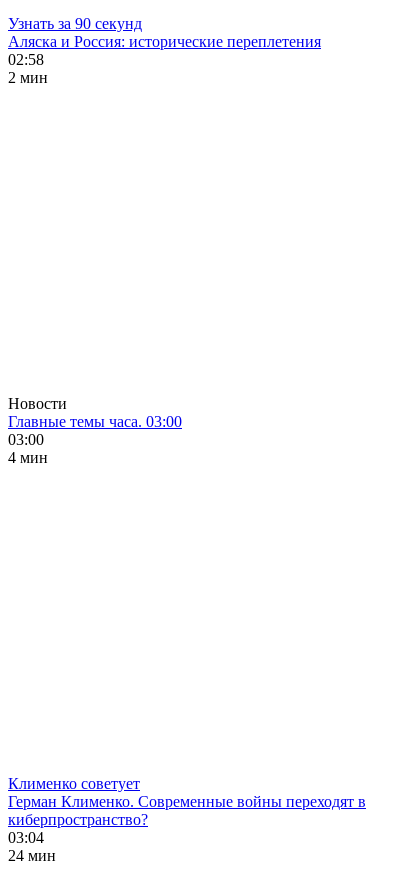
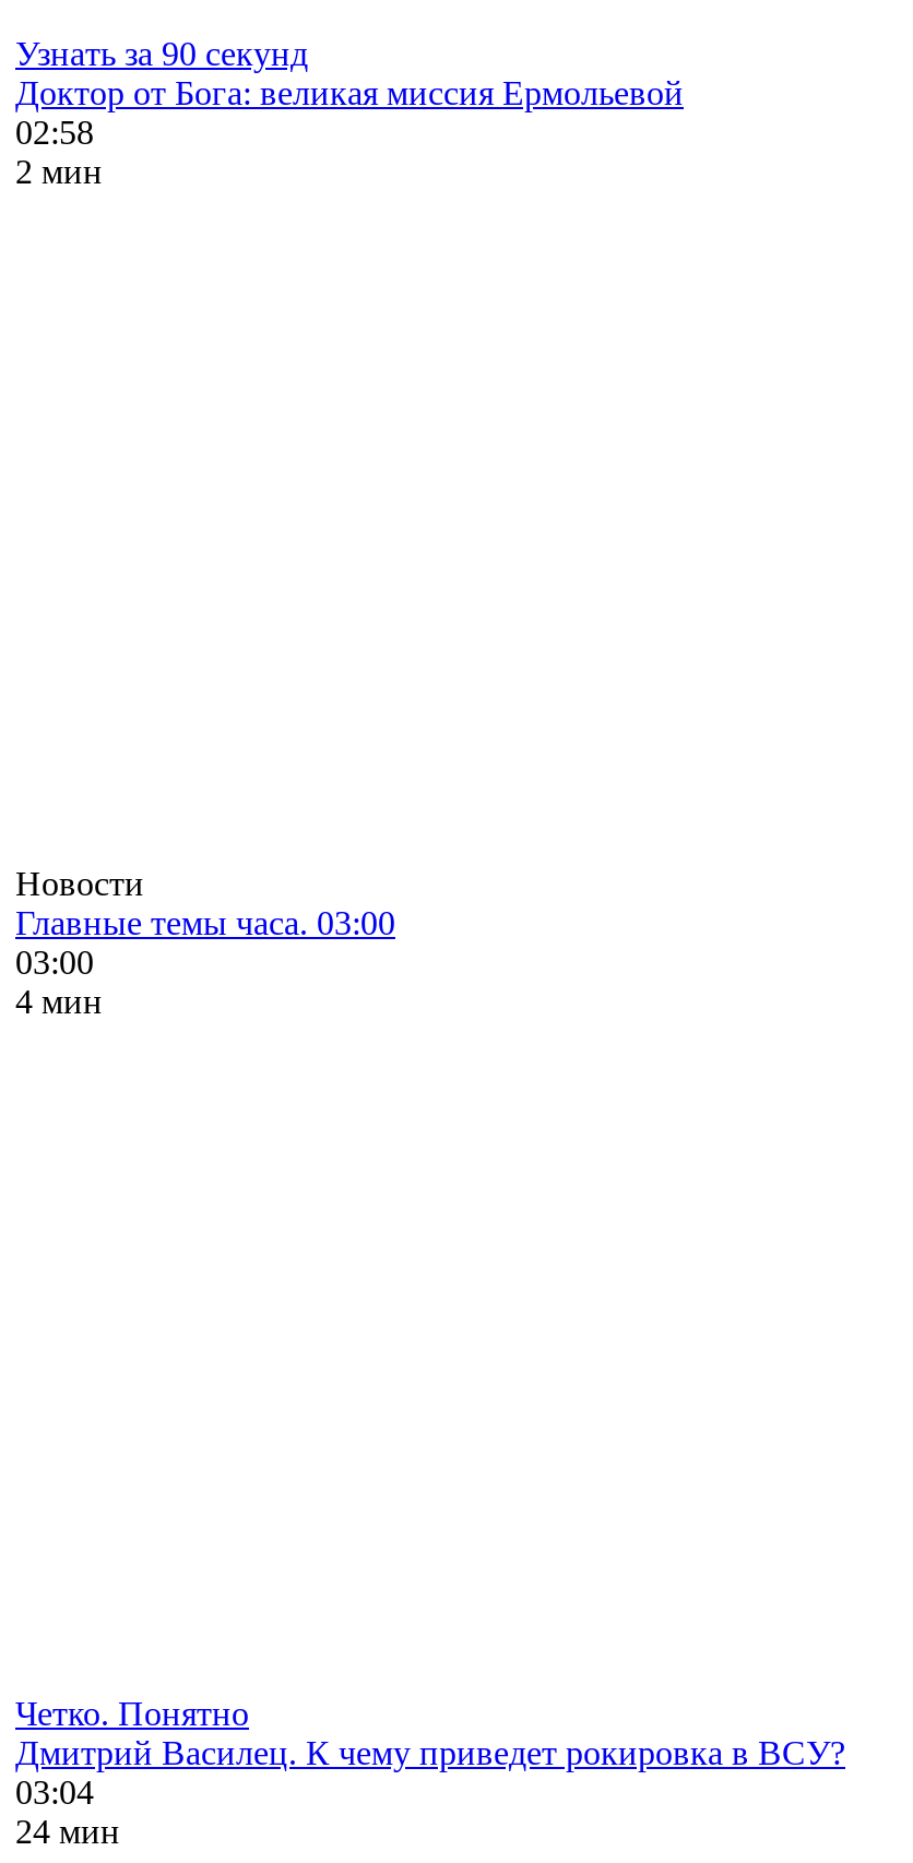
[8,33,321,50] Аляска и Россия: исторические переплетения -> [15,74,684,111] Доктор от Бога: великая миссия Ермольевой
[8,775,366,828] Клименко советует | Герман Клименко. Современные войны переходят в | киберпространство? -> [15,1695,845,1771] Четко. Понятно | Дмитрий Василец. К чему приведет рокировка в ВСУ?

